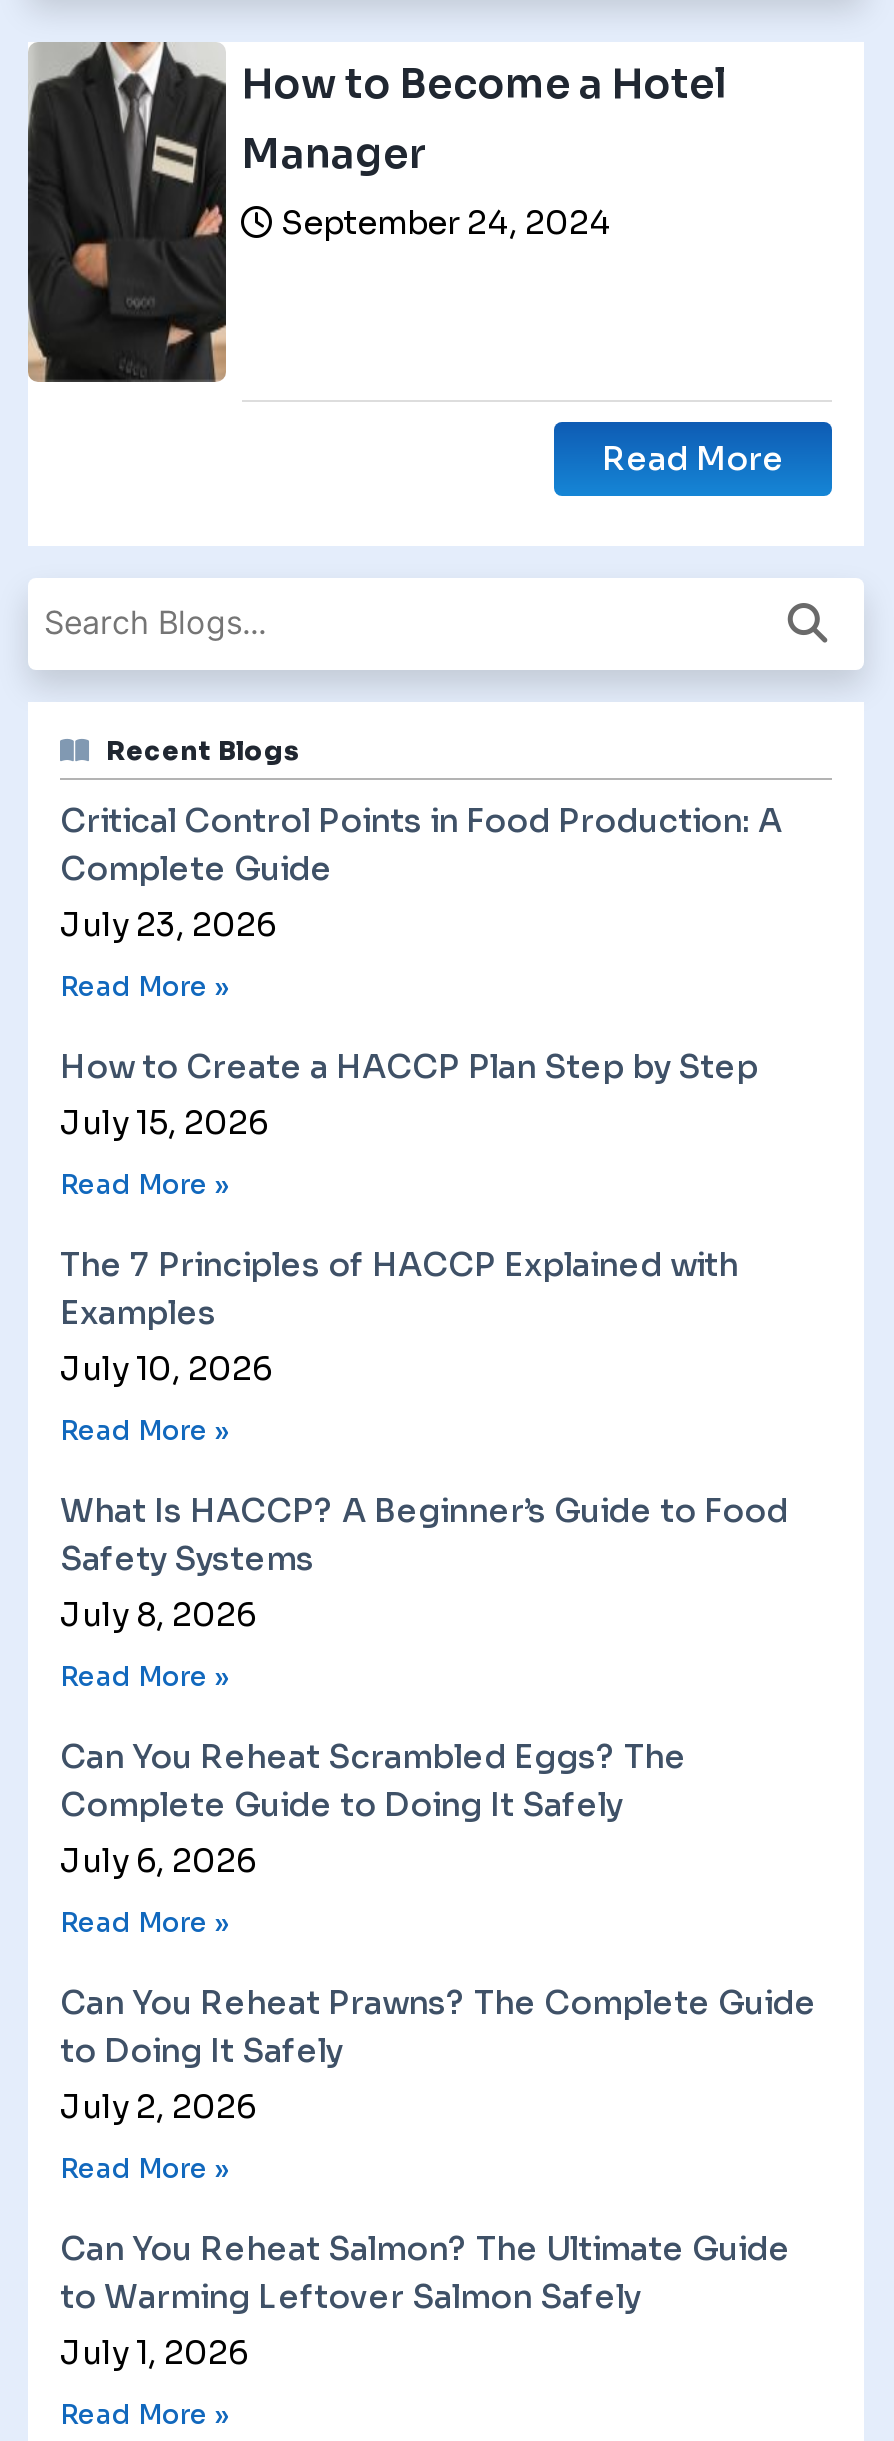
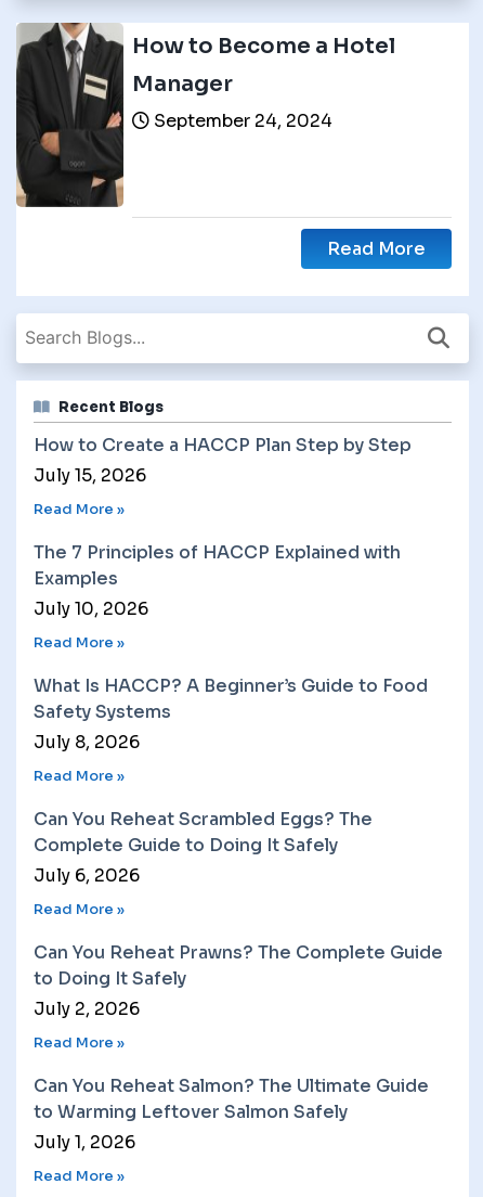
[60,800,782,1004] Critical Control Points in Food Production: A | Complete Guide | July 23, 2026 | Read More » -> none

